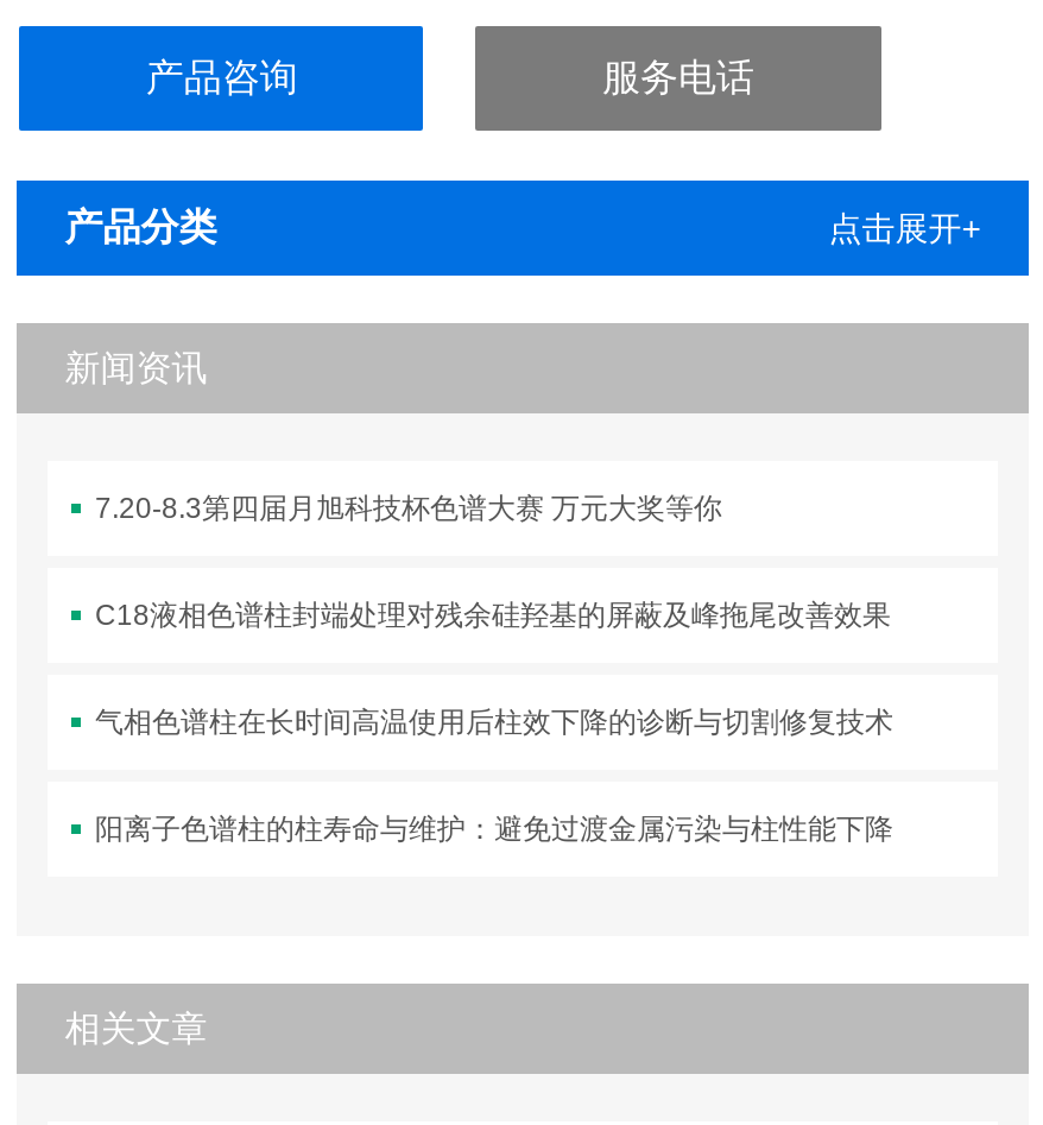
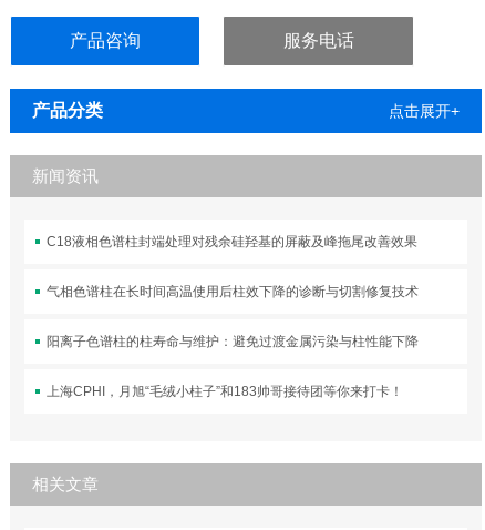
[95,491,722,524] 7.20-8.3第四届月旭科技杯色谱大赛 万元大奖等你 -> none
moved [95,598,893,845] -> [47,234,419,349]: C18液相色谱柱封端处理对残余硅羟基的屏蔽及峰拖尾改善效果 | 气相色谱柱在长时间高温使用后柱效下降的诊断与切割修复技术 | 阳离子色谱柱的柱寿命与维护：避免过渡金属污染与柱性能下降
none -> [47,383,403,399] 上海CPHI，月旭“毛绒小柱子”和183帅哥接待团等你来打卡！

